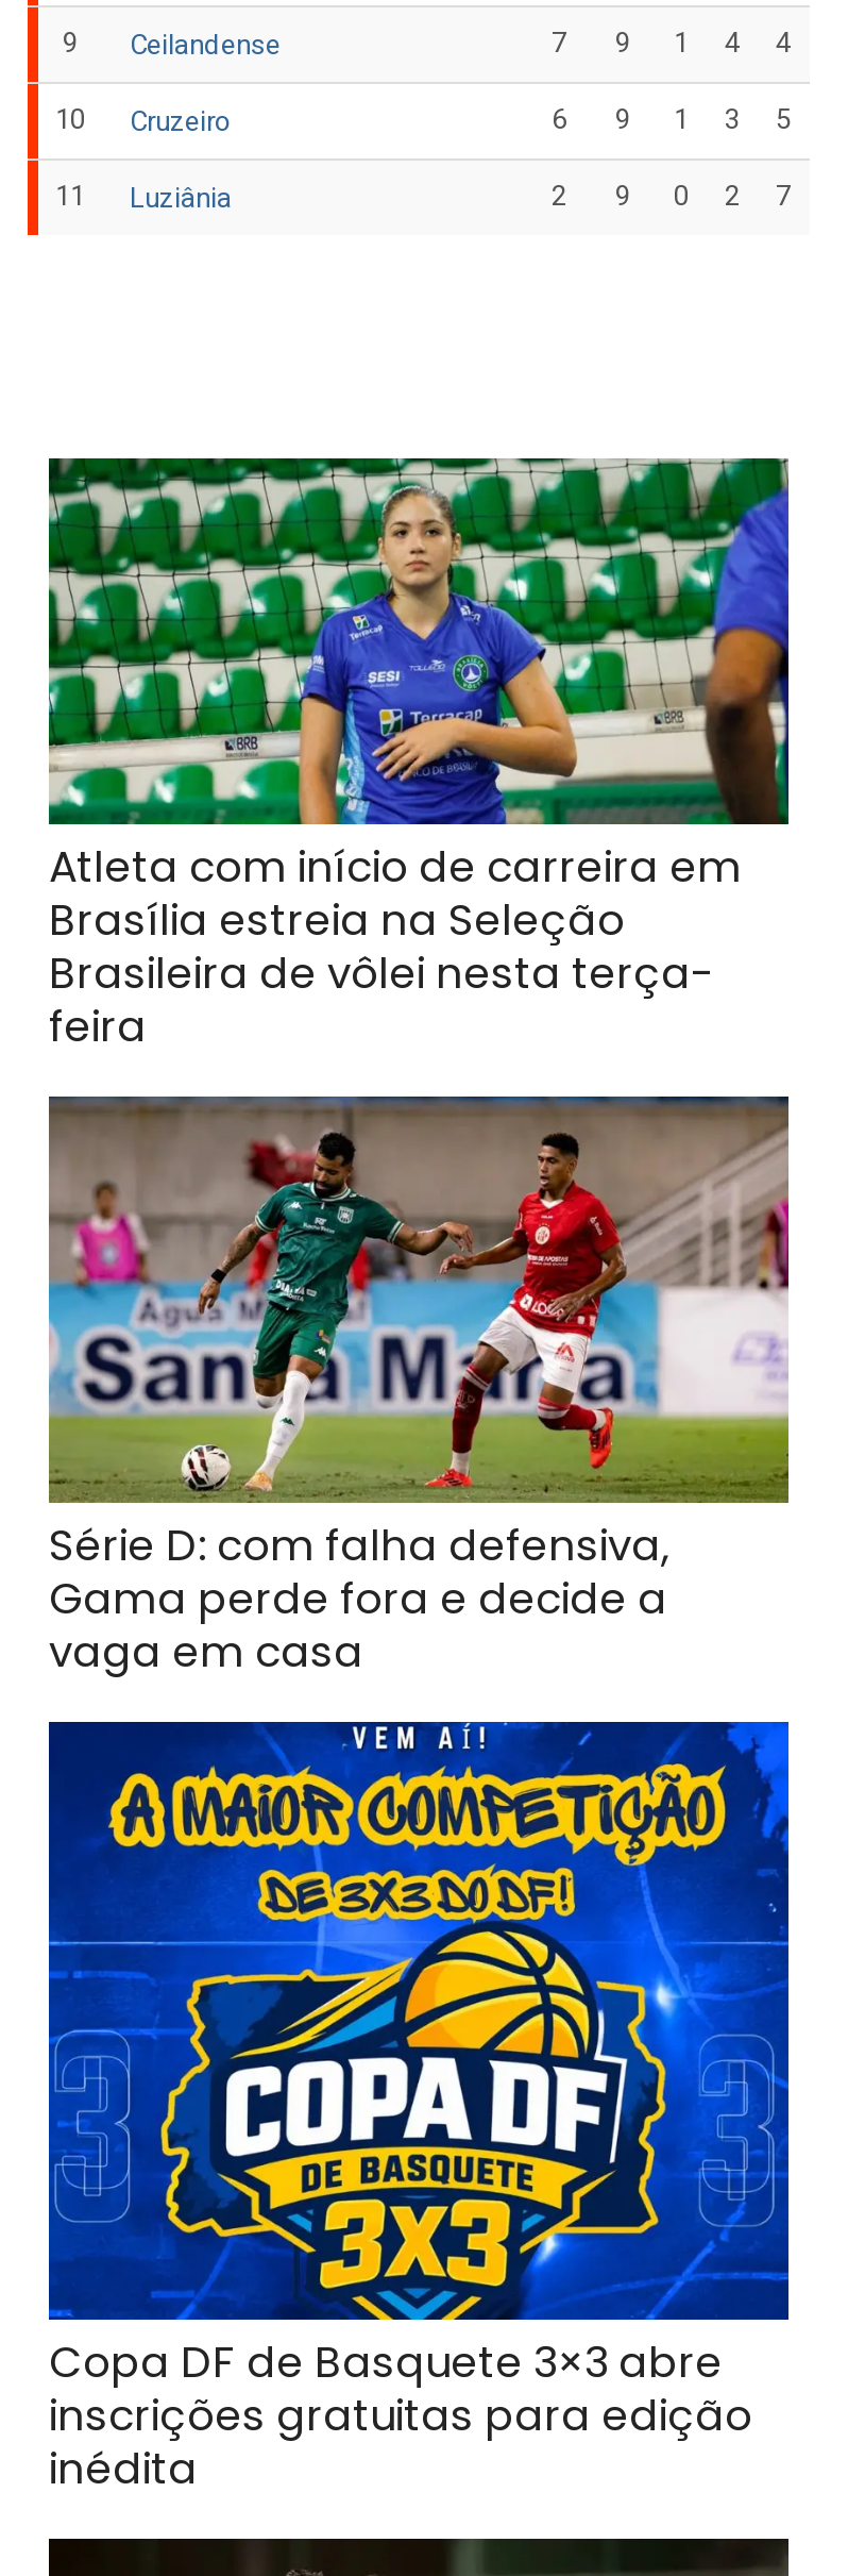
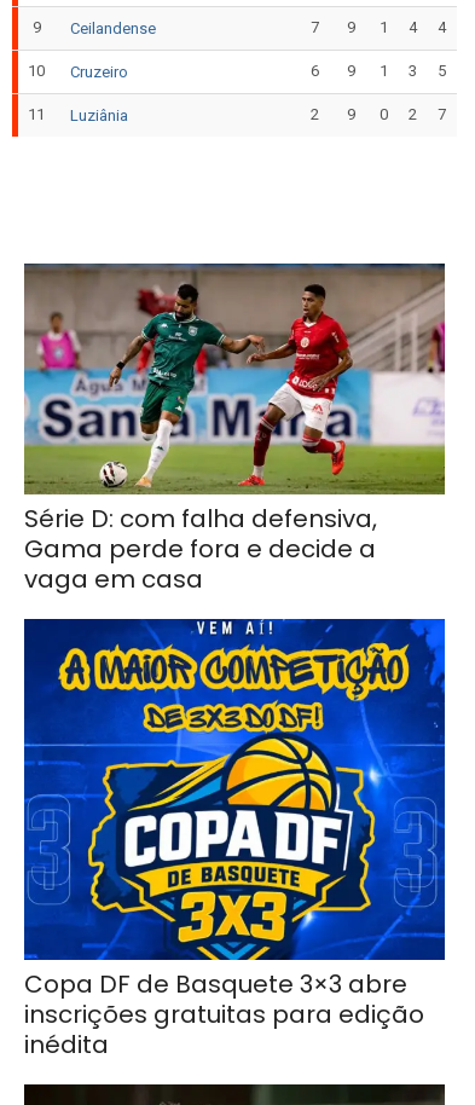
[47,456,791,1056] [image] | Atleta com início de carreira em | Brasília estreia na Seleção | Brasileira de vôlei nesta terça- | feira -> none

